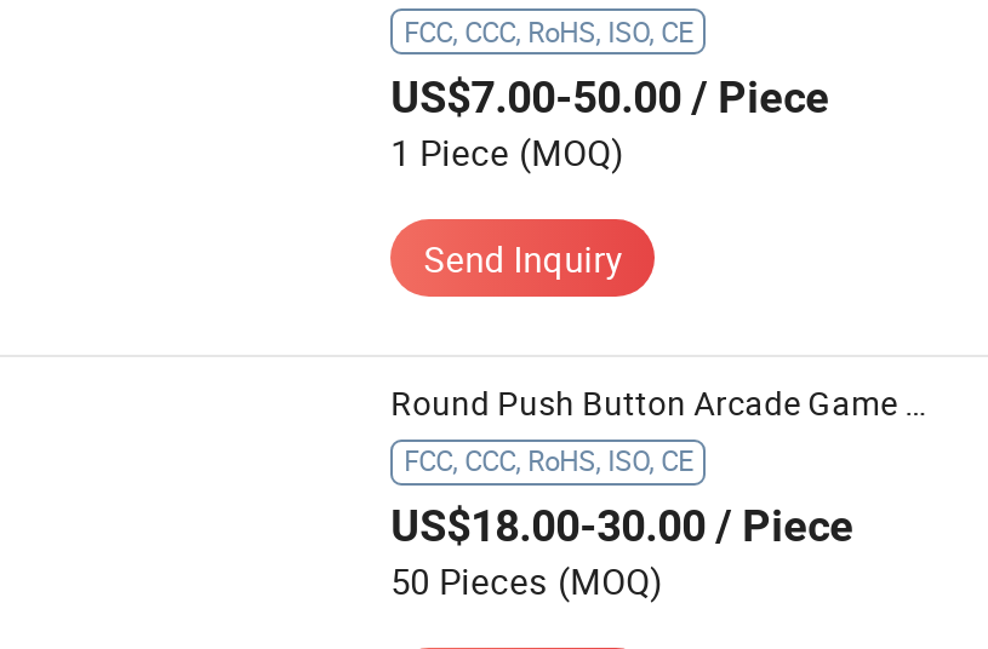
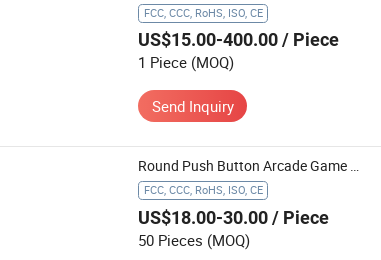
[391,71,829,122] US$7.00-50.00 / Piece -> [138,29,339,50] US$15.00-400.00 / Piece

